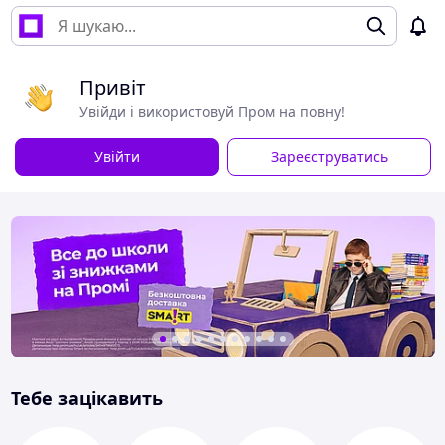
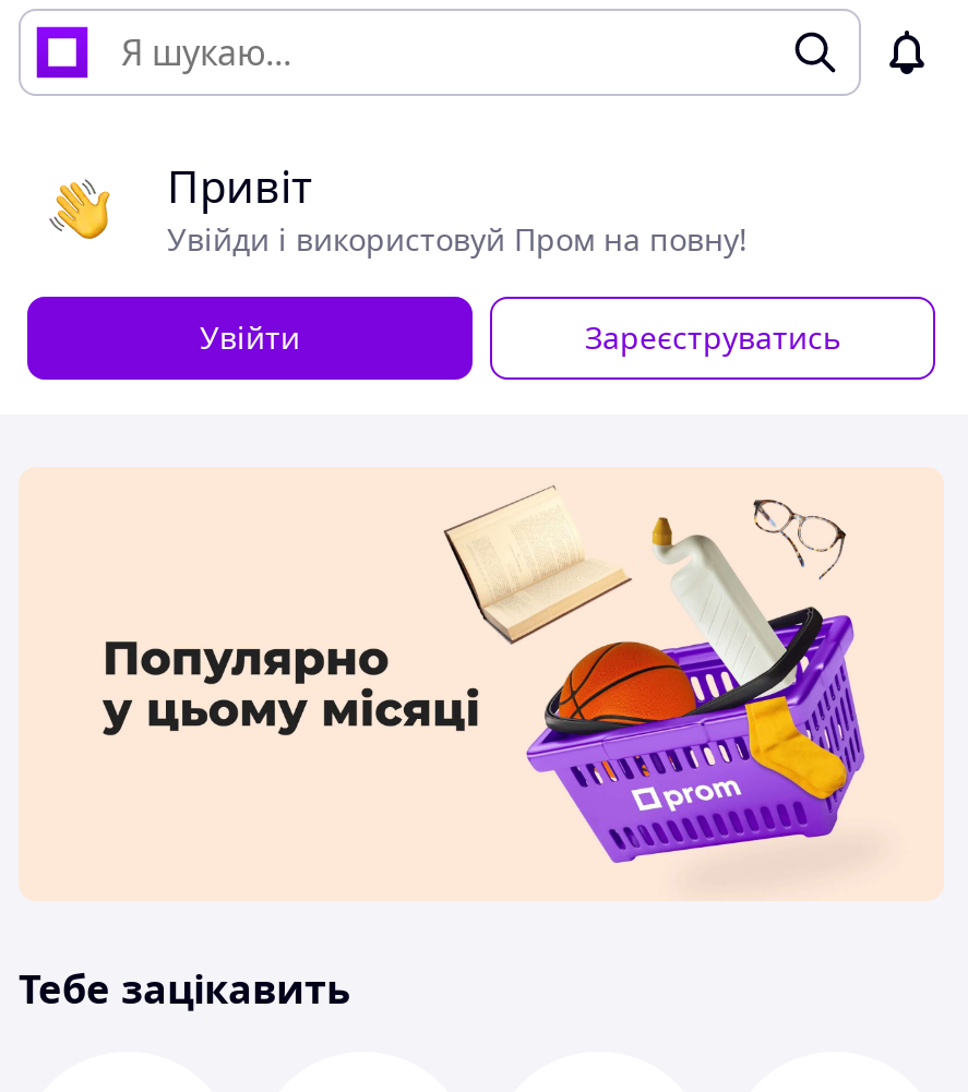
[10,216,436,358] [image] -> [21,469,942,899] [image]

